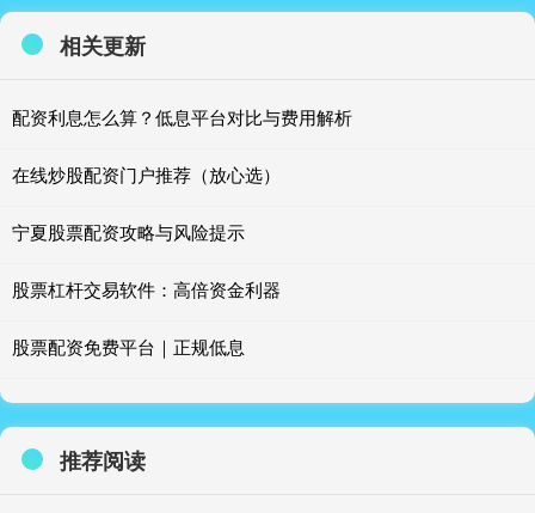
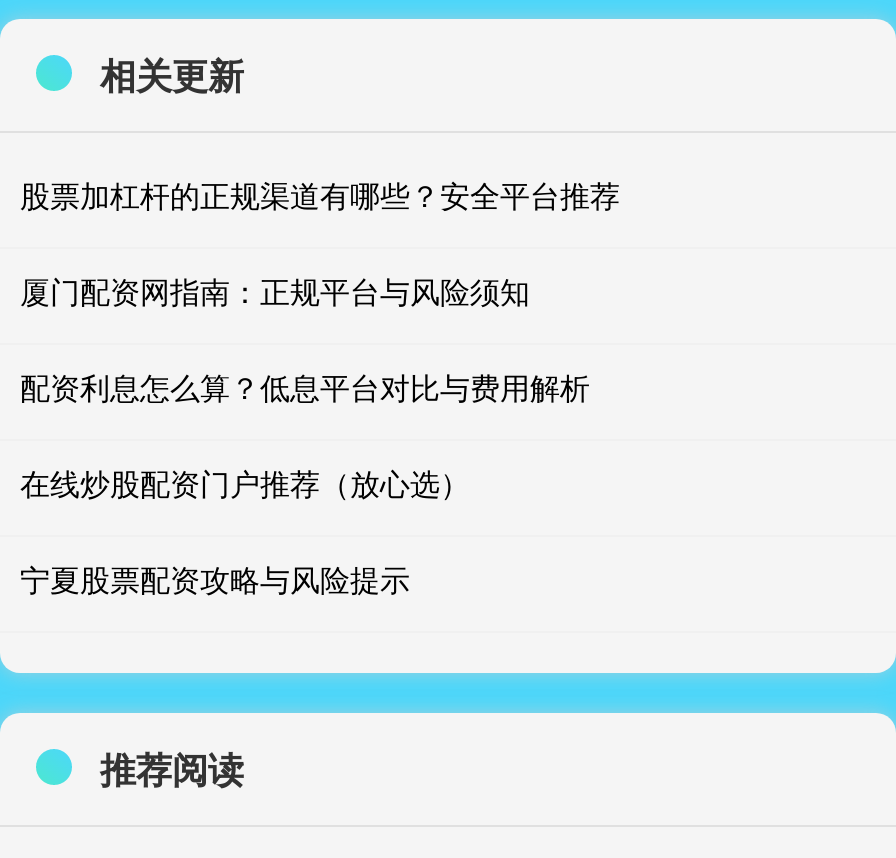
none -> [20,173,620,311] 股票加杠杆的正规渠道有哪些？安全平台推荐 | 厦门配资网指南：正规平台与风险须知
moved [12,104,352,244] -> [20,365,590,599]: 配资利息怎么算？低息平台对比与费用解析 | 在线炒股配资门户推荐（放心选） | 宁夏股票配资攻略与风险提示
[12,276,281,359] 股票杠杆交易软件：高倍资金利器 | 股票配资免费平台｜正规低息 -> none

